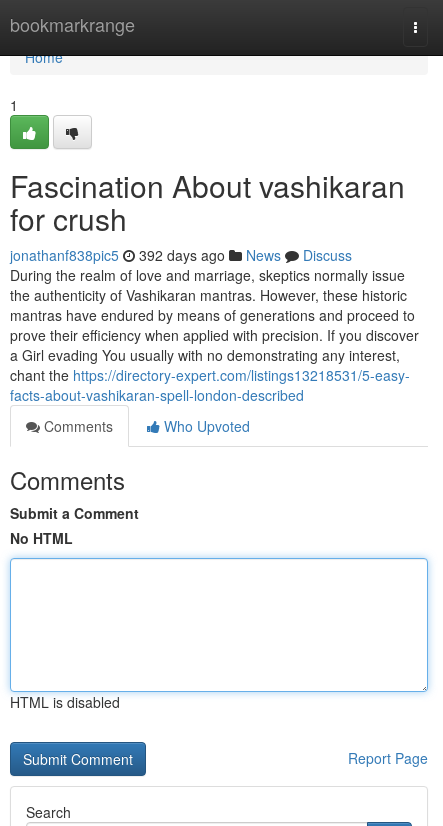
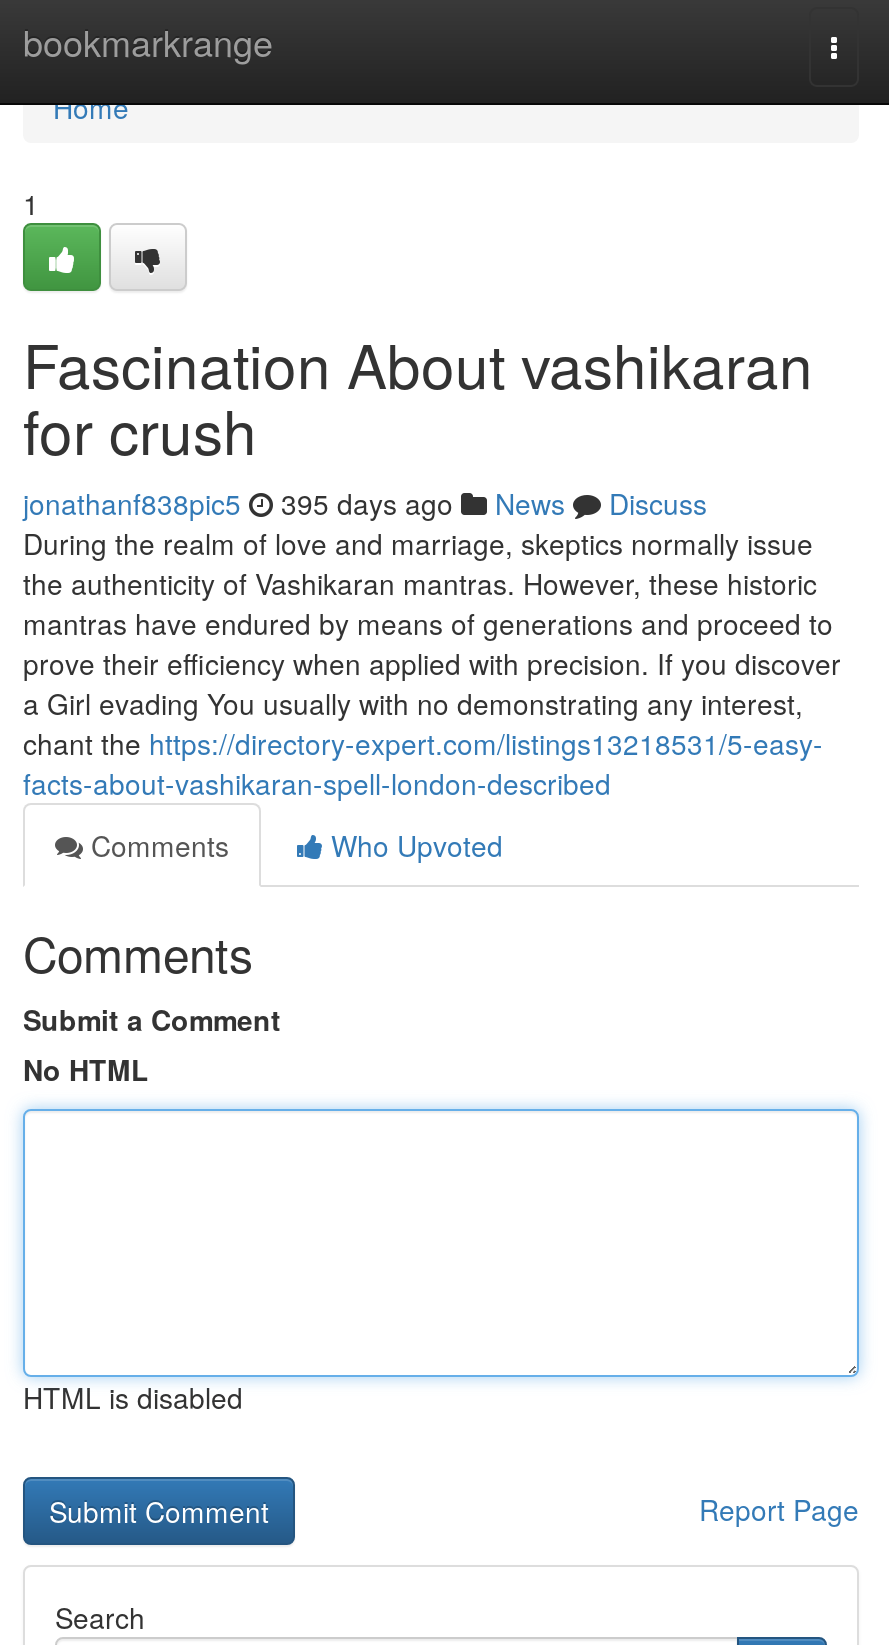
[10,245,352,265] jonathanf838pic5 392 days ago News Discuss -> [23,483,707,523] jonathanf838pic5 395 days ago News Discuss

